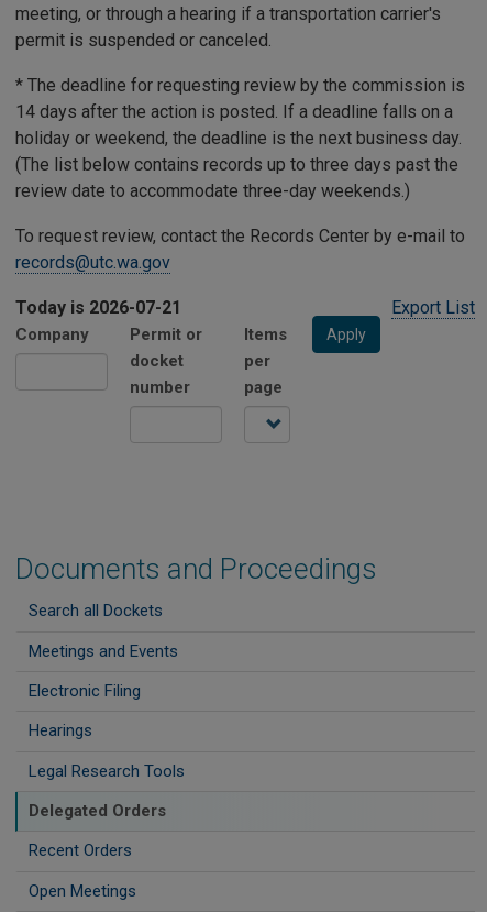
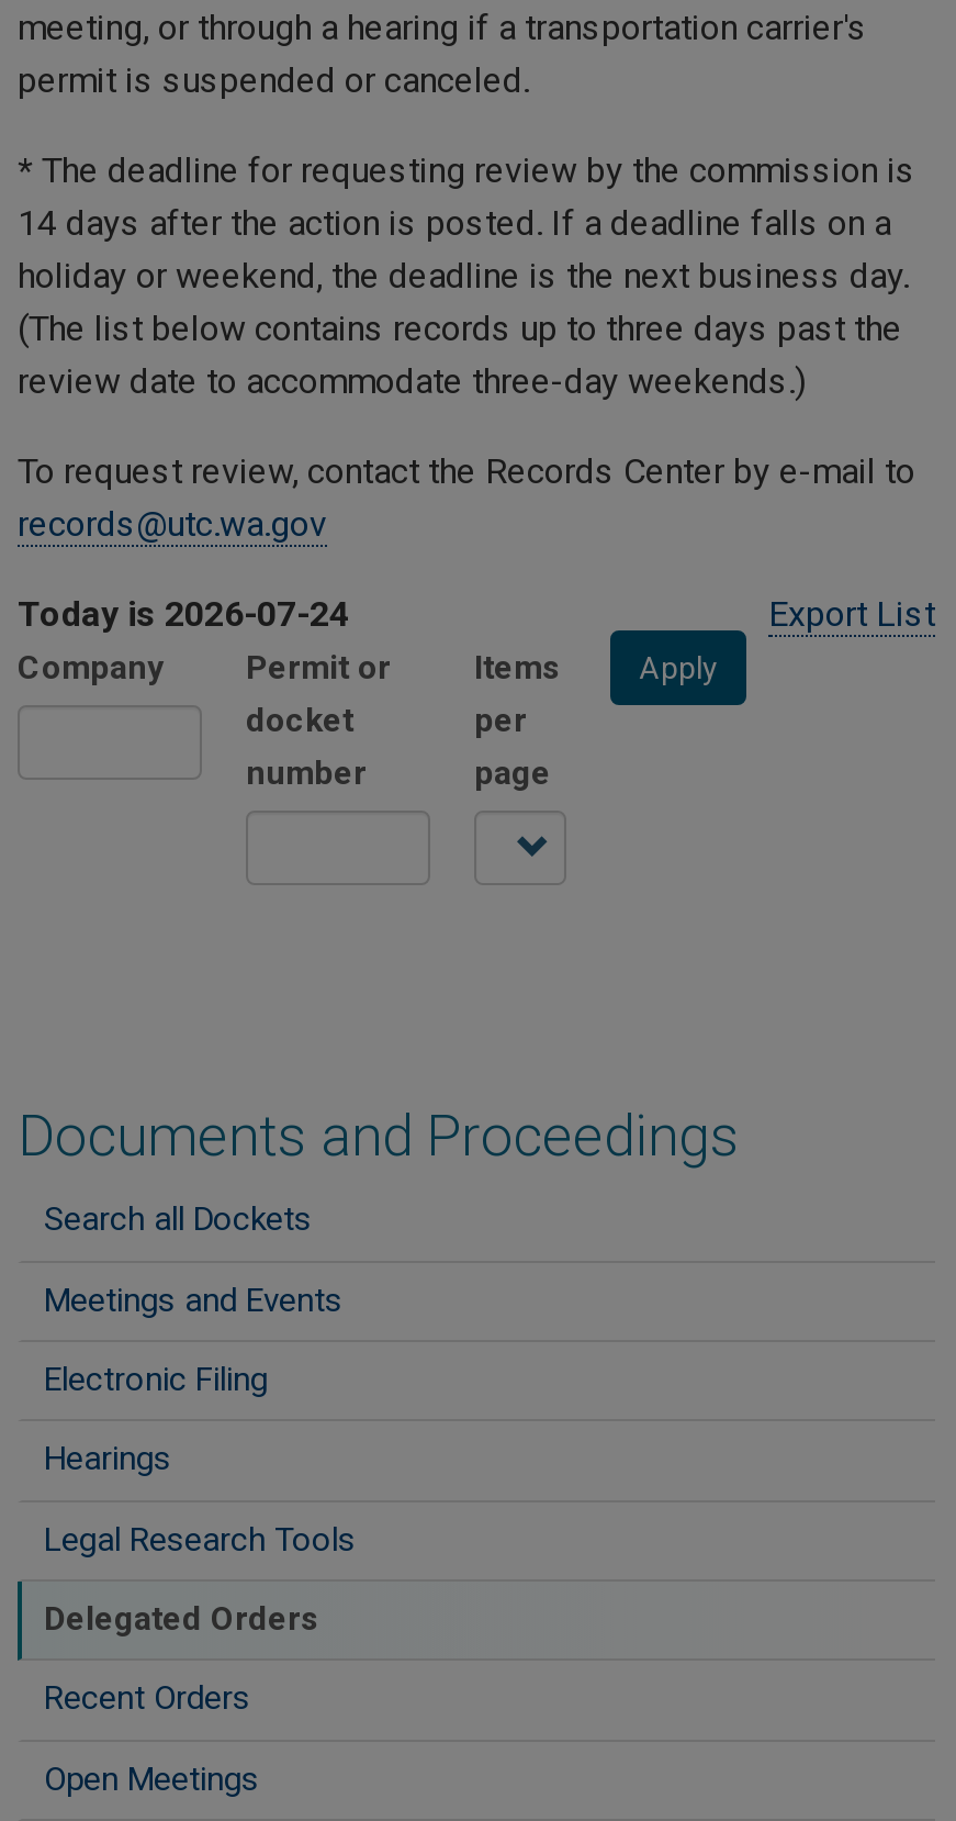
[15,297,181,318] Today is 2026-07-21 -> [18,594,349,635] Today is 2026-07-24

